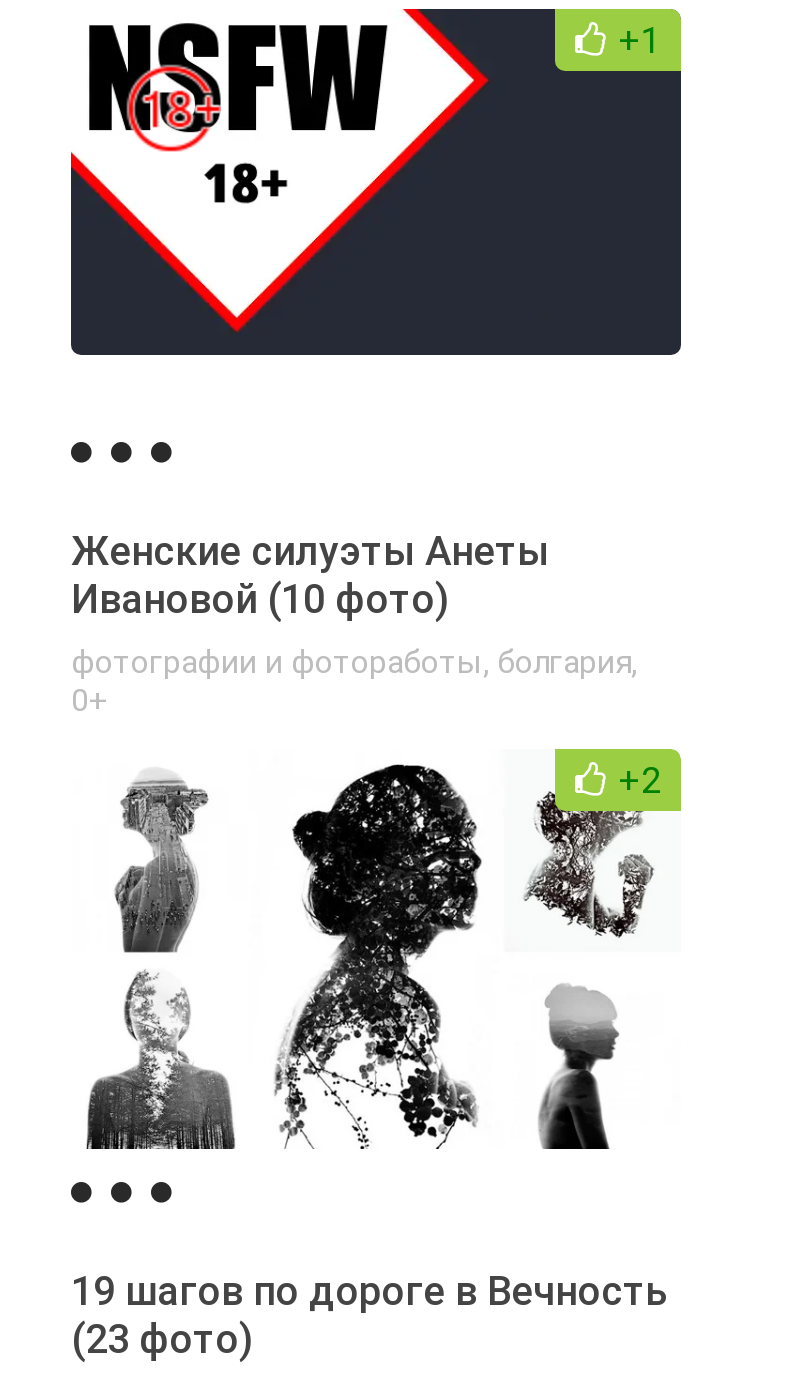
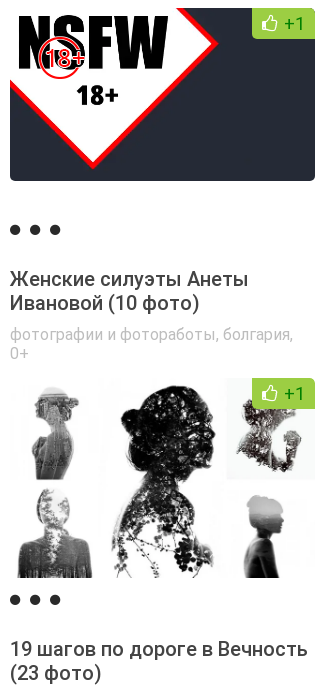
[619,759,661,801] +2 -> [284,383,305,404] +1

